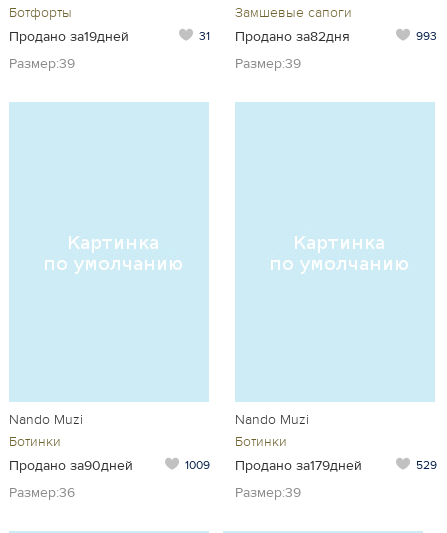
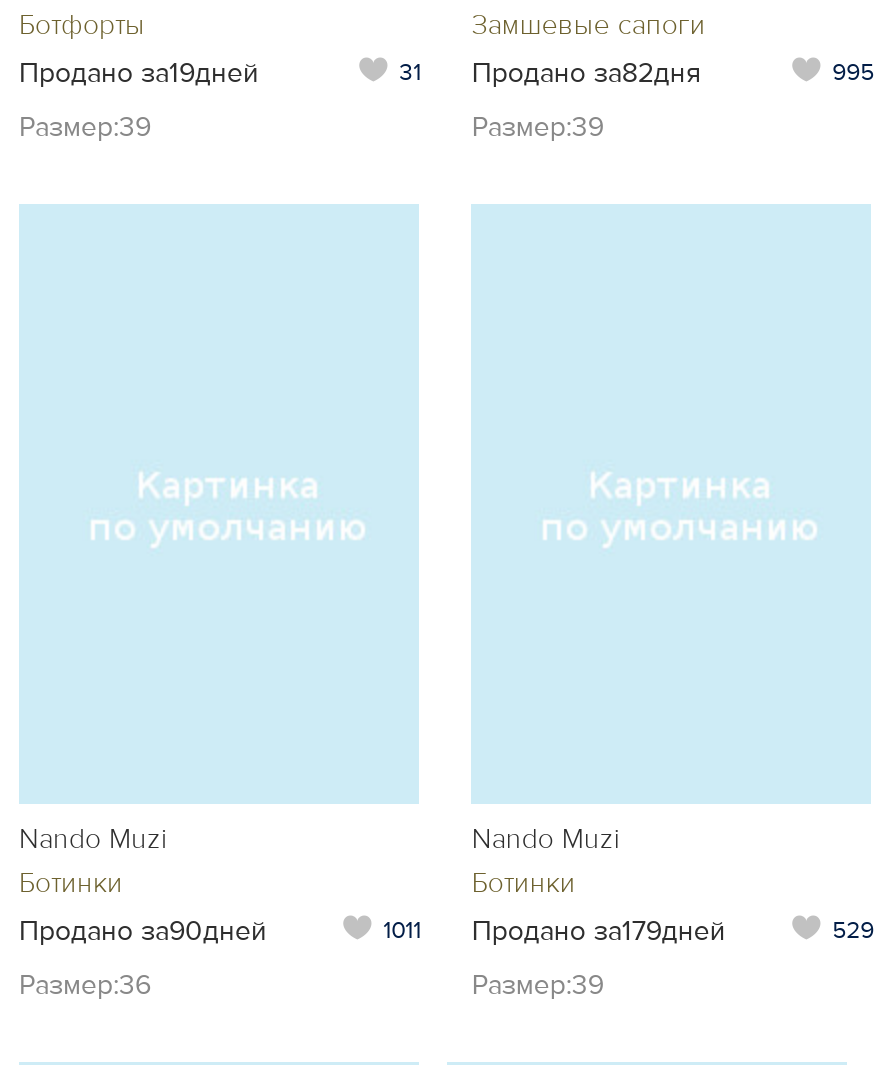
[416,29,437,44] 993 -> [832,58,874,88] 995
[185,457,362,474] 1009 Продано за179дней -> [383,914,726,948] 1011 Продано за179дней

